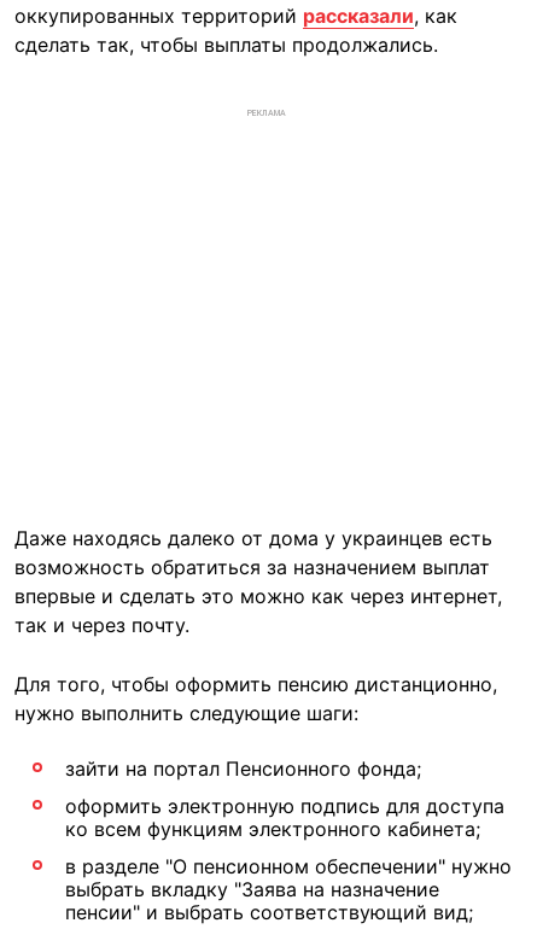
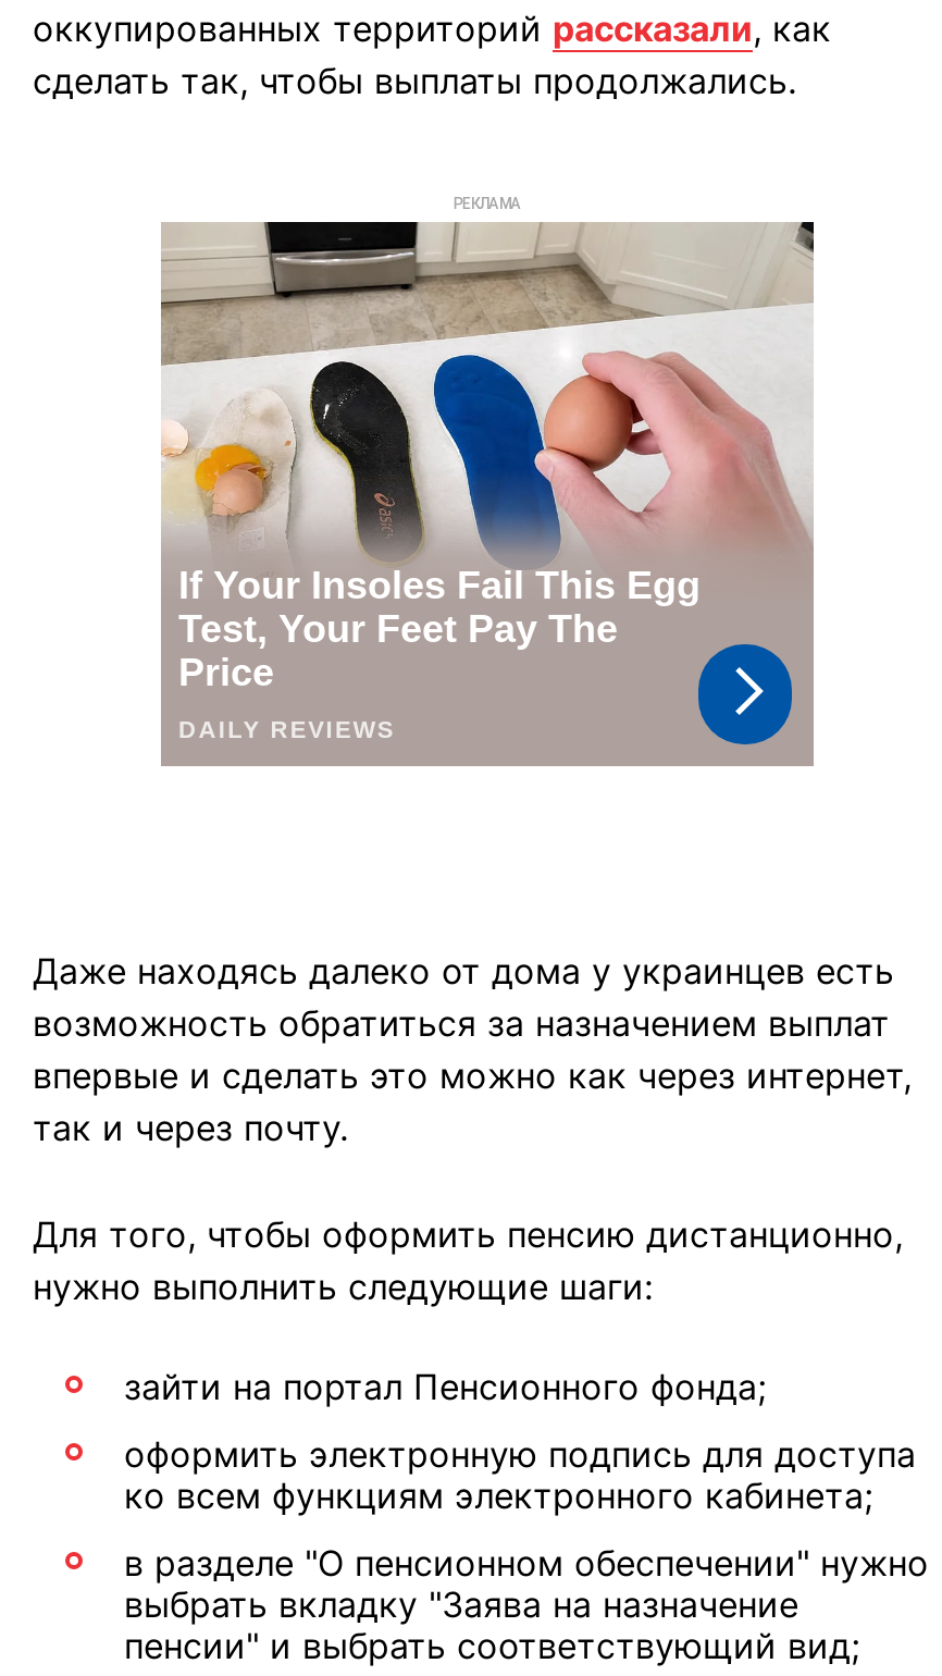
none -> [159,220,816,768] [image]

